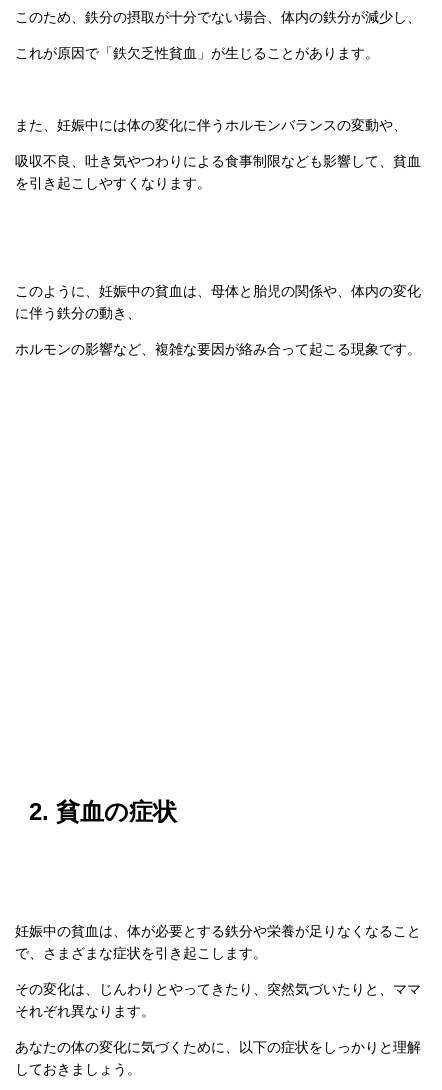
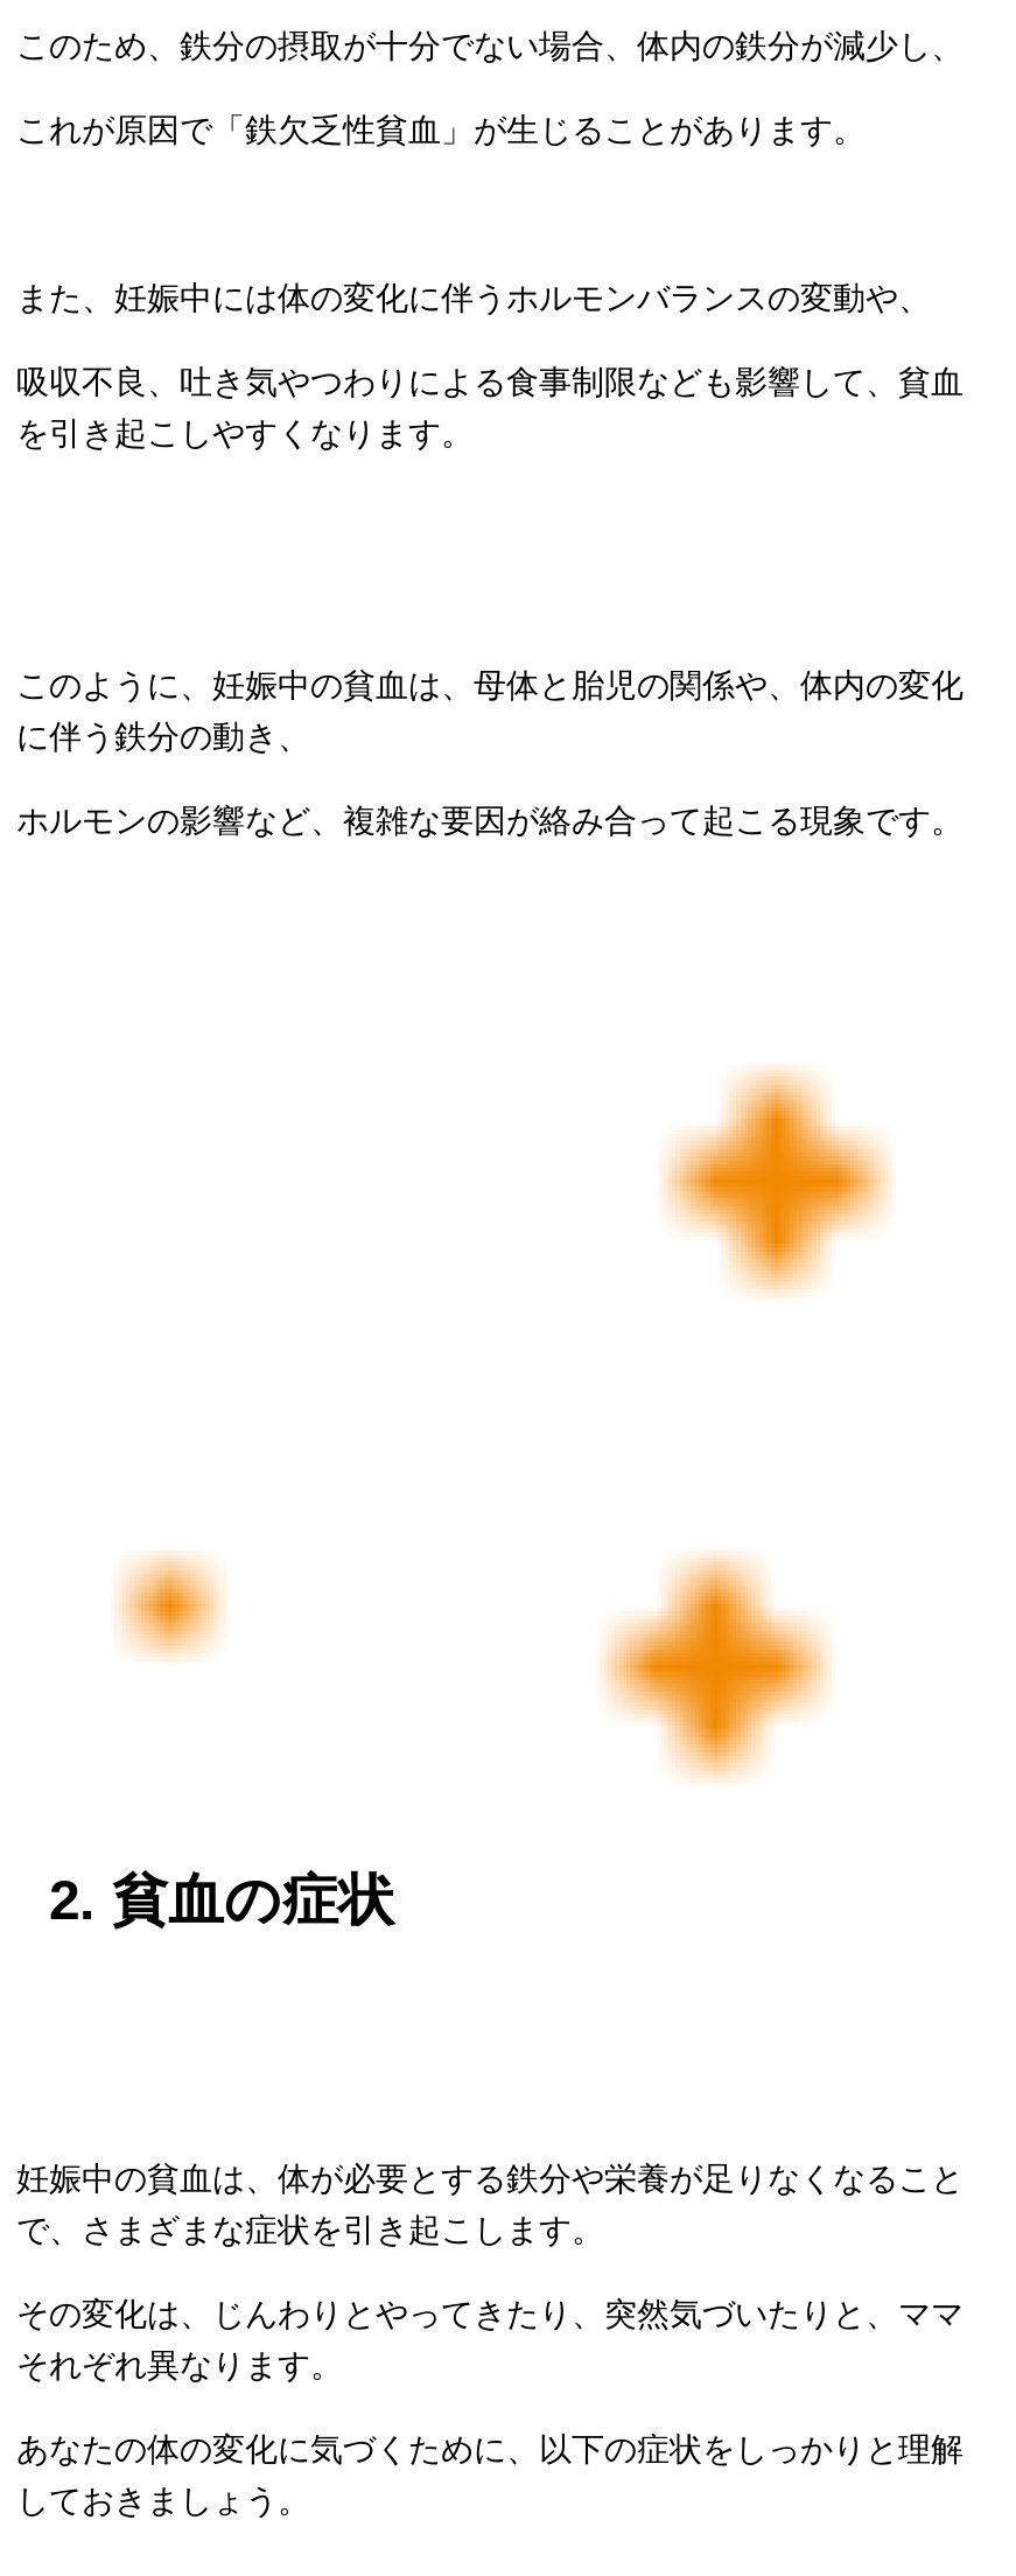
none -> [114,1550,226,1662] [image]
none -> [600,1550,833,1784] [image]
none -> [660,1065,894,1298] [image]

